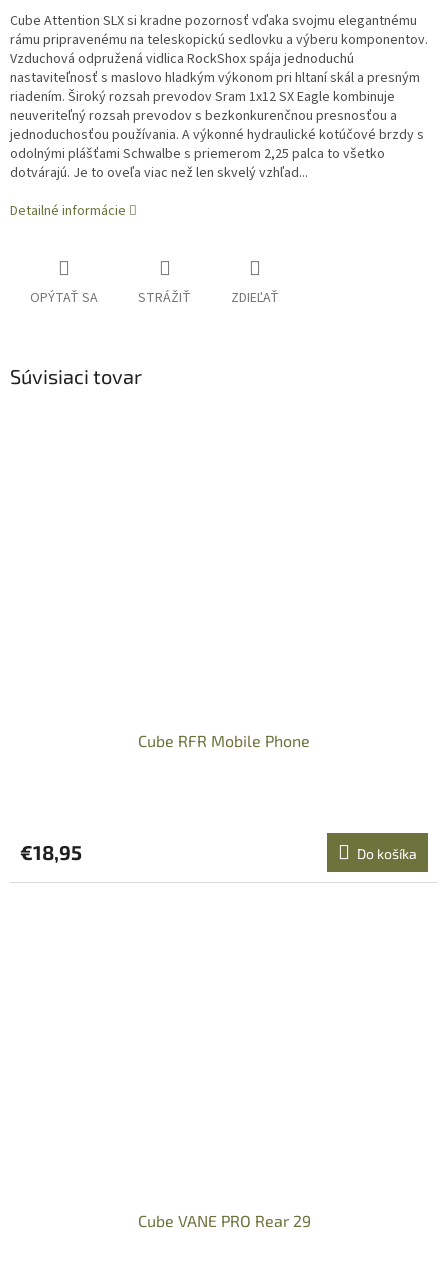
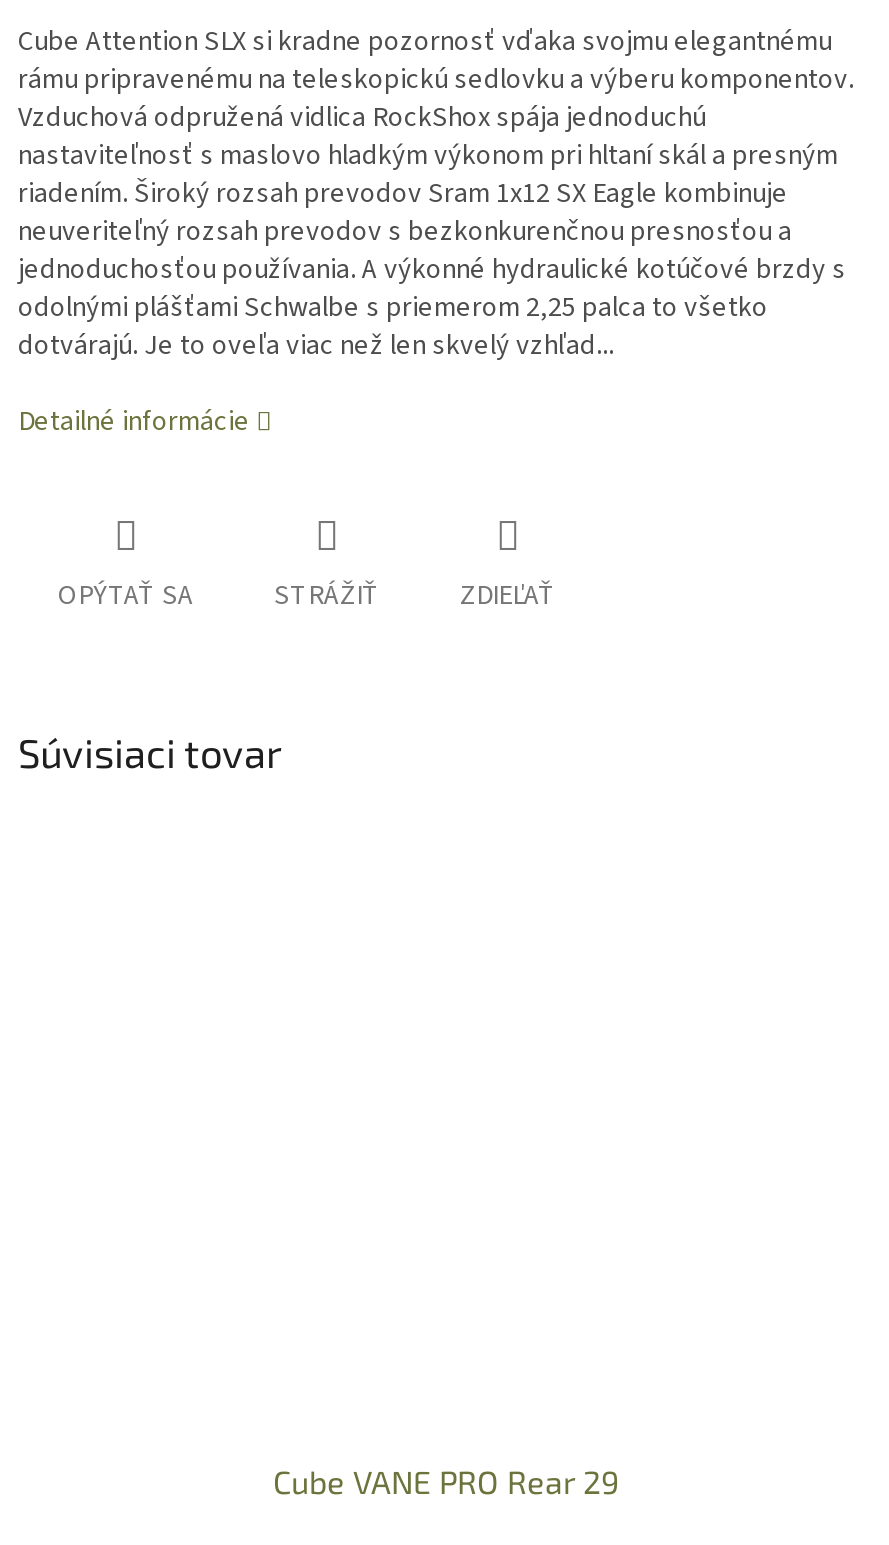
[138,731,310,750] Cube RFR Mobile Phone -> none
[20,840,417,864] €18,95 | Do košíka -> none

